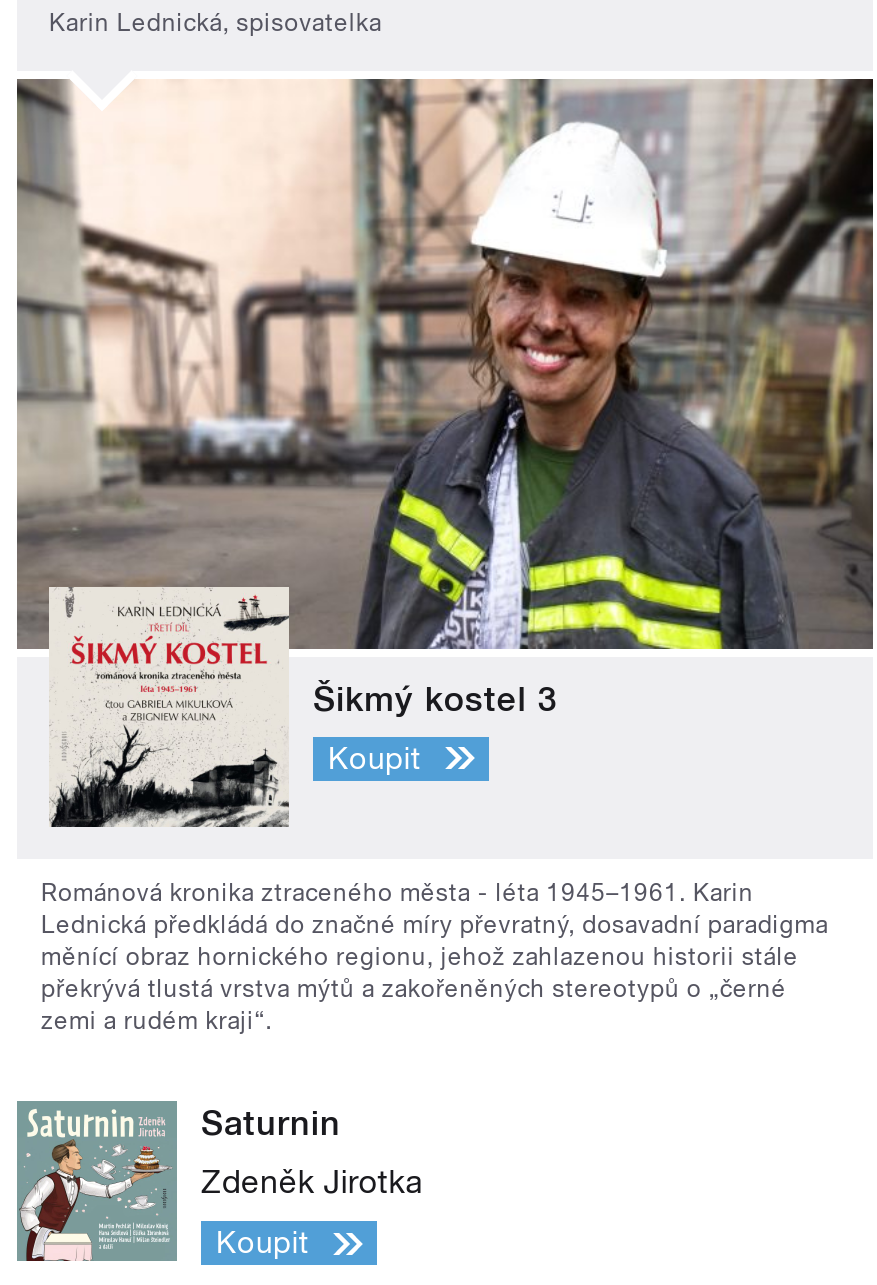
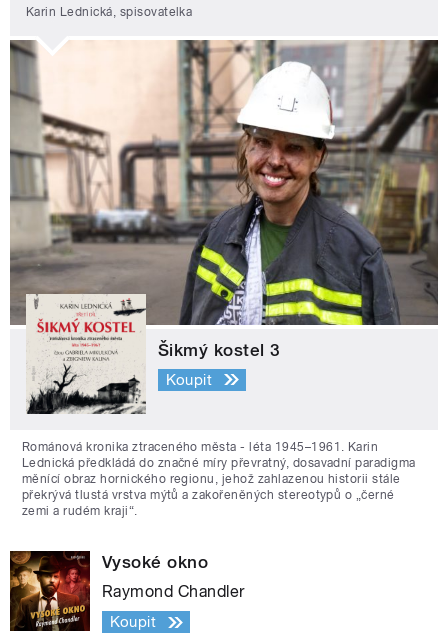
[15,1099,341,1263] [image] | Saturnin -> [9,550,208,632] [image] | Vysoké okno
[201,1163,422,1201] Zdeněk Jirotka -> [102,582,245,601] Raymond Chandler

